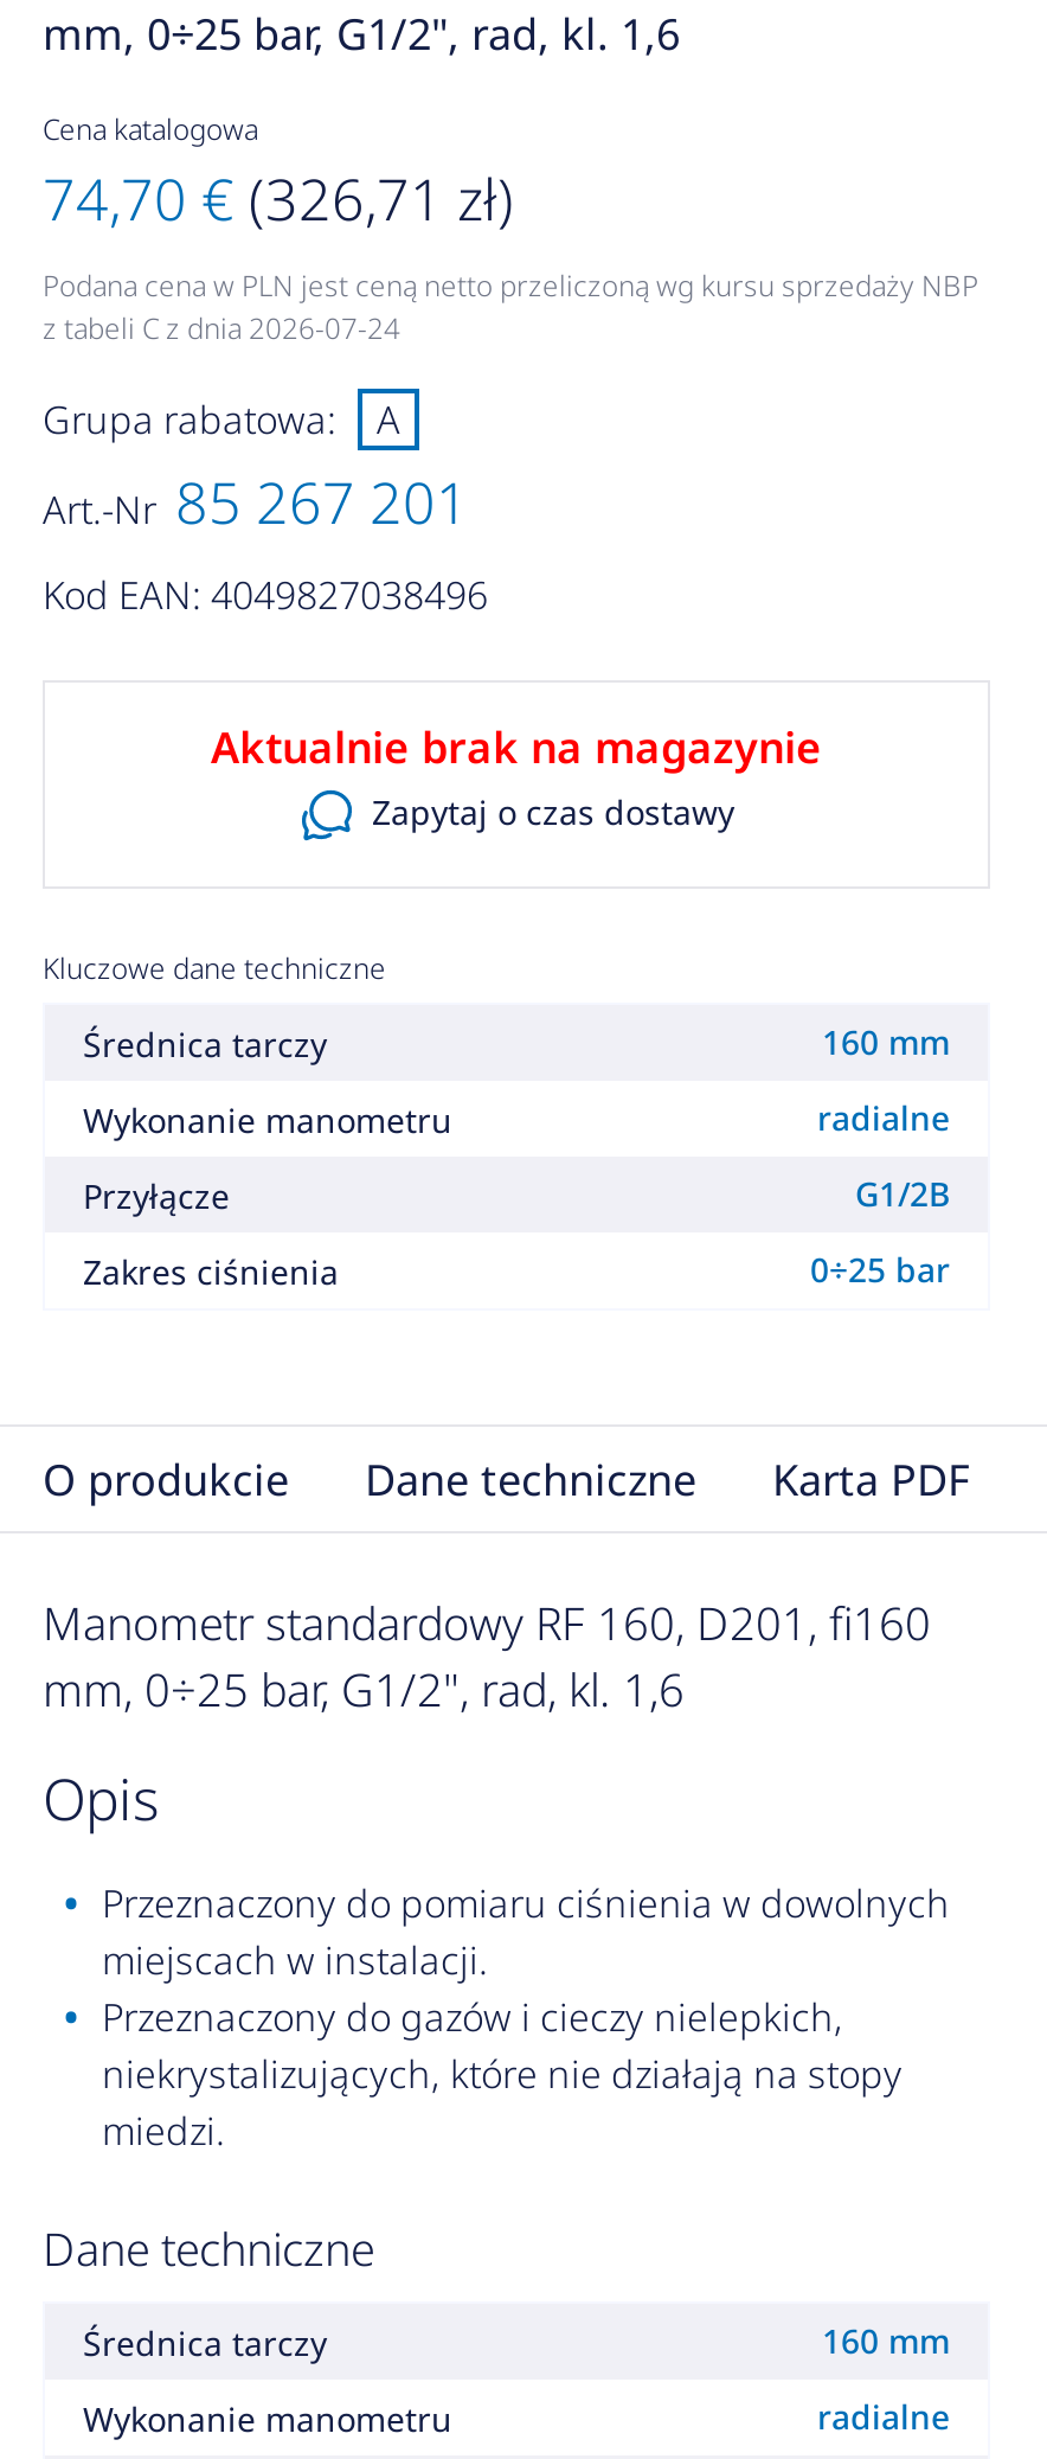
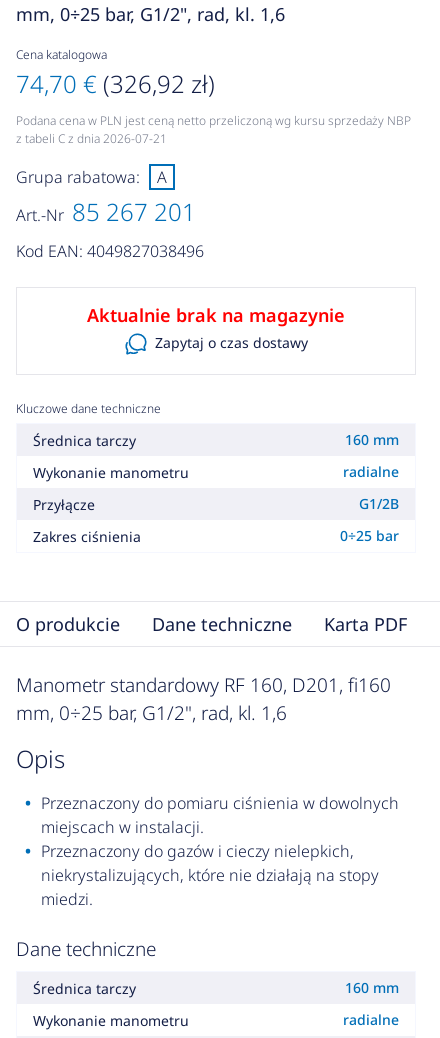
[43,159,514,237] 74,70 € (326,71 zł) -> [16,67,215,100] 74,70 € (326,92 zł)
[43,308,400,348] z tabeli C z dnia 2026-07-24 -> [16,130,167,147] z tabeli C z dnia 2026-07-21

